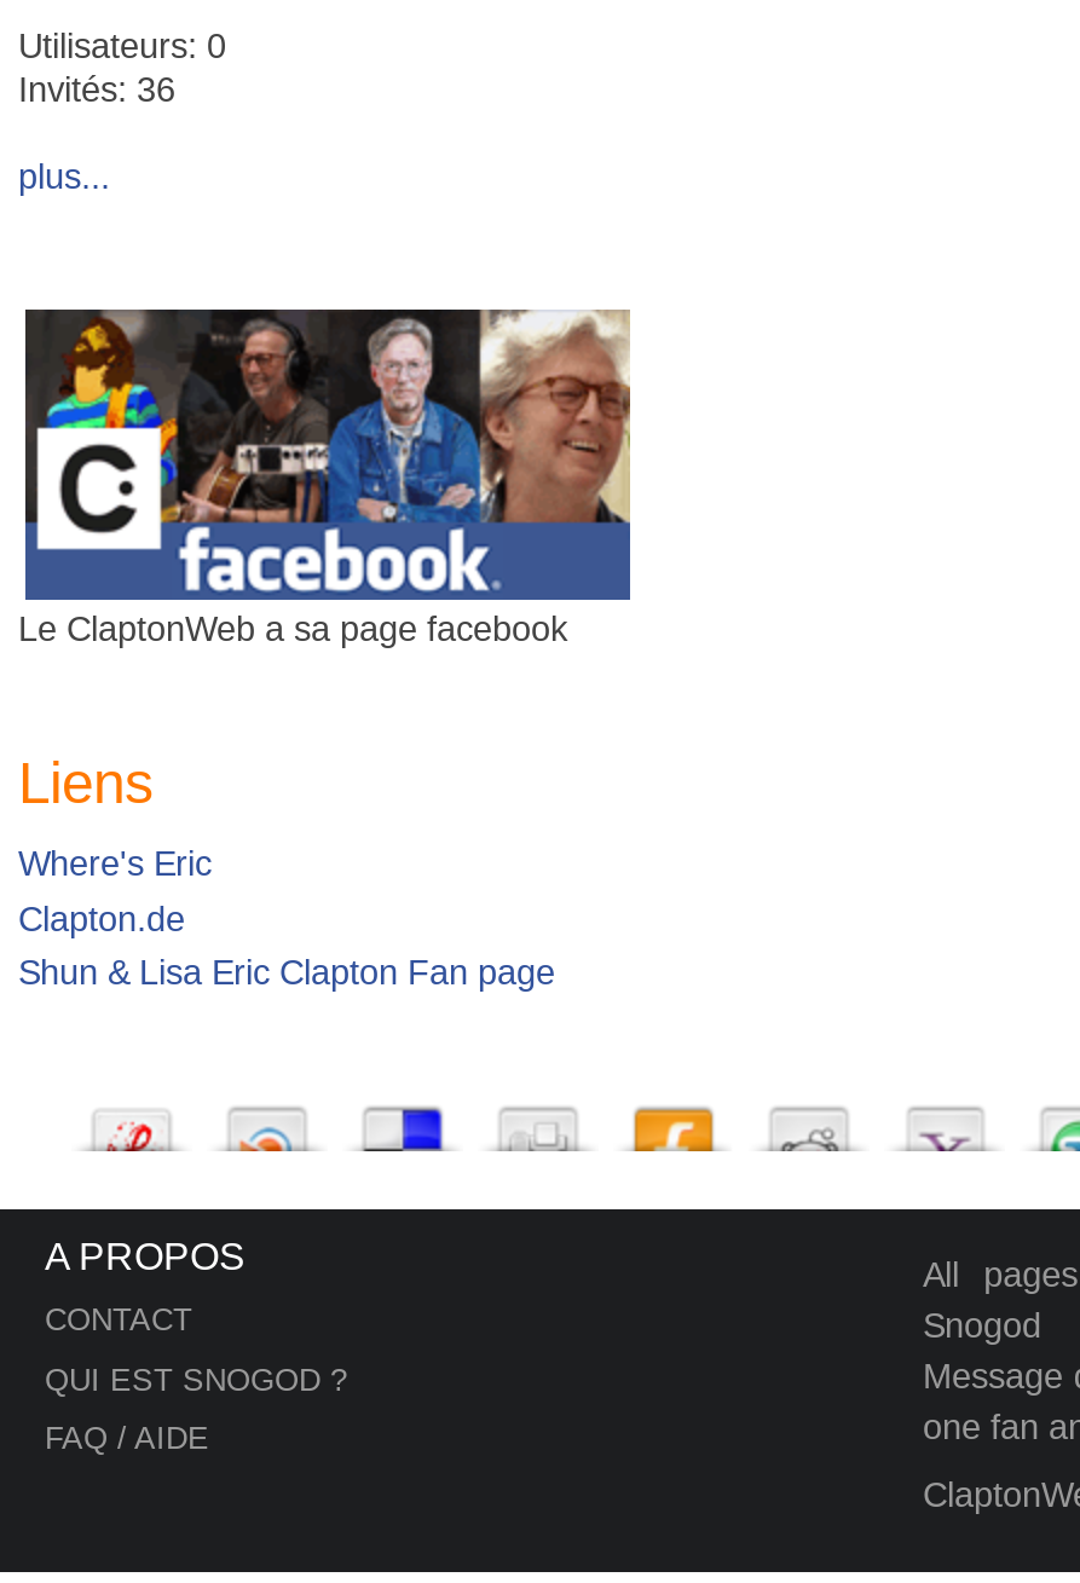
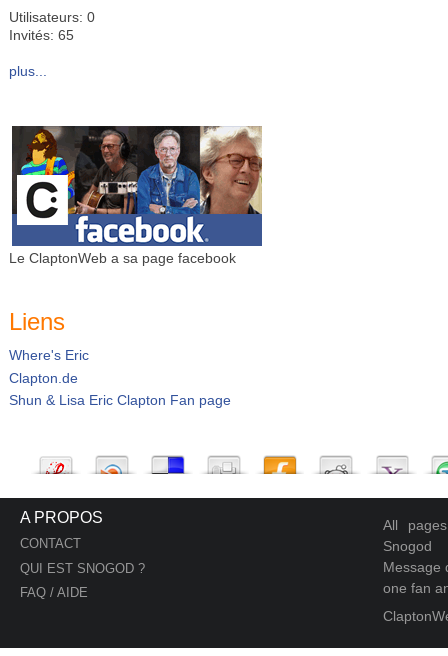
[18,70,175,109] Invités: 36 -> [9,27,74,43] Invités: 65

